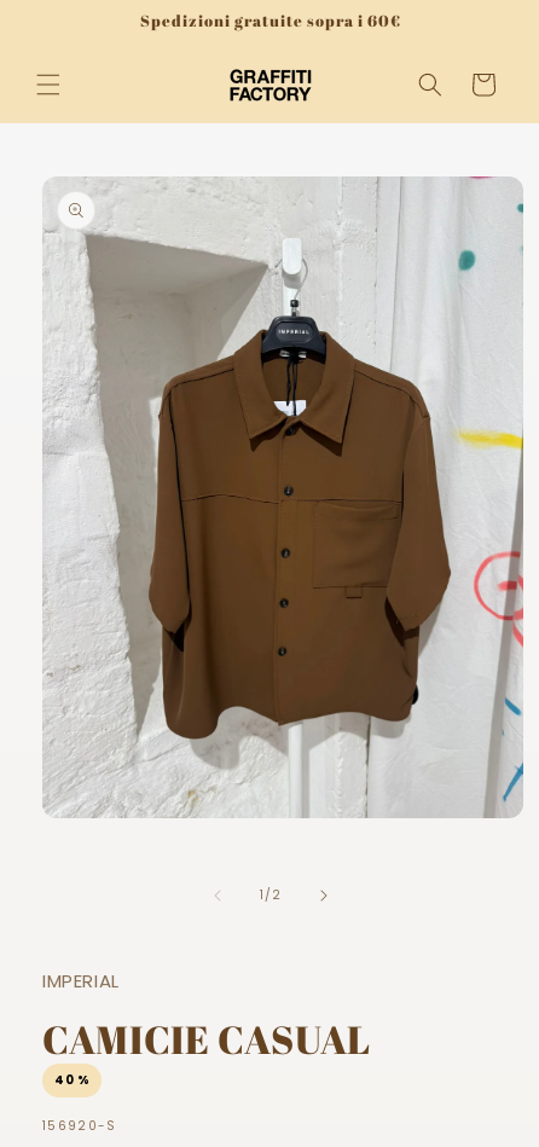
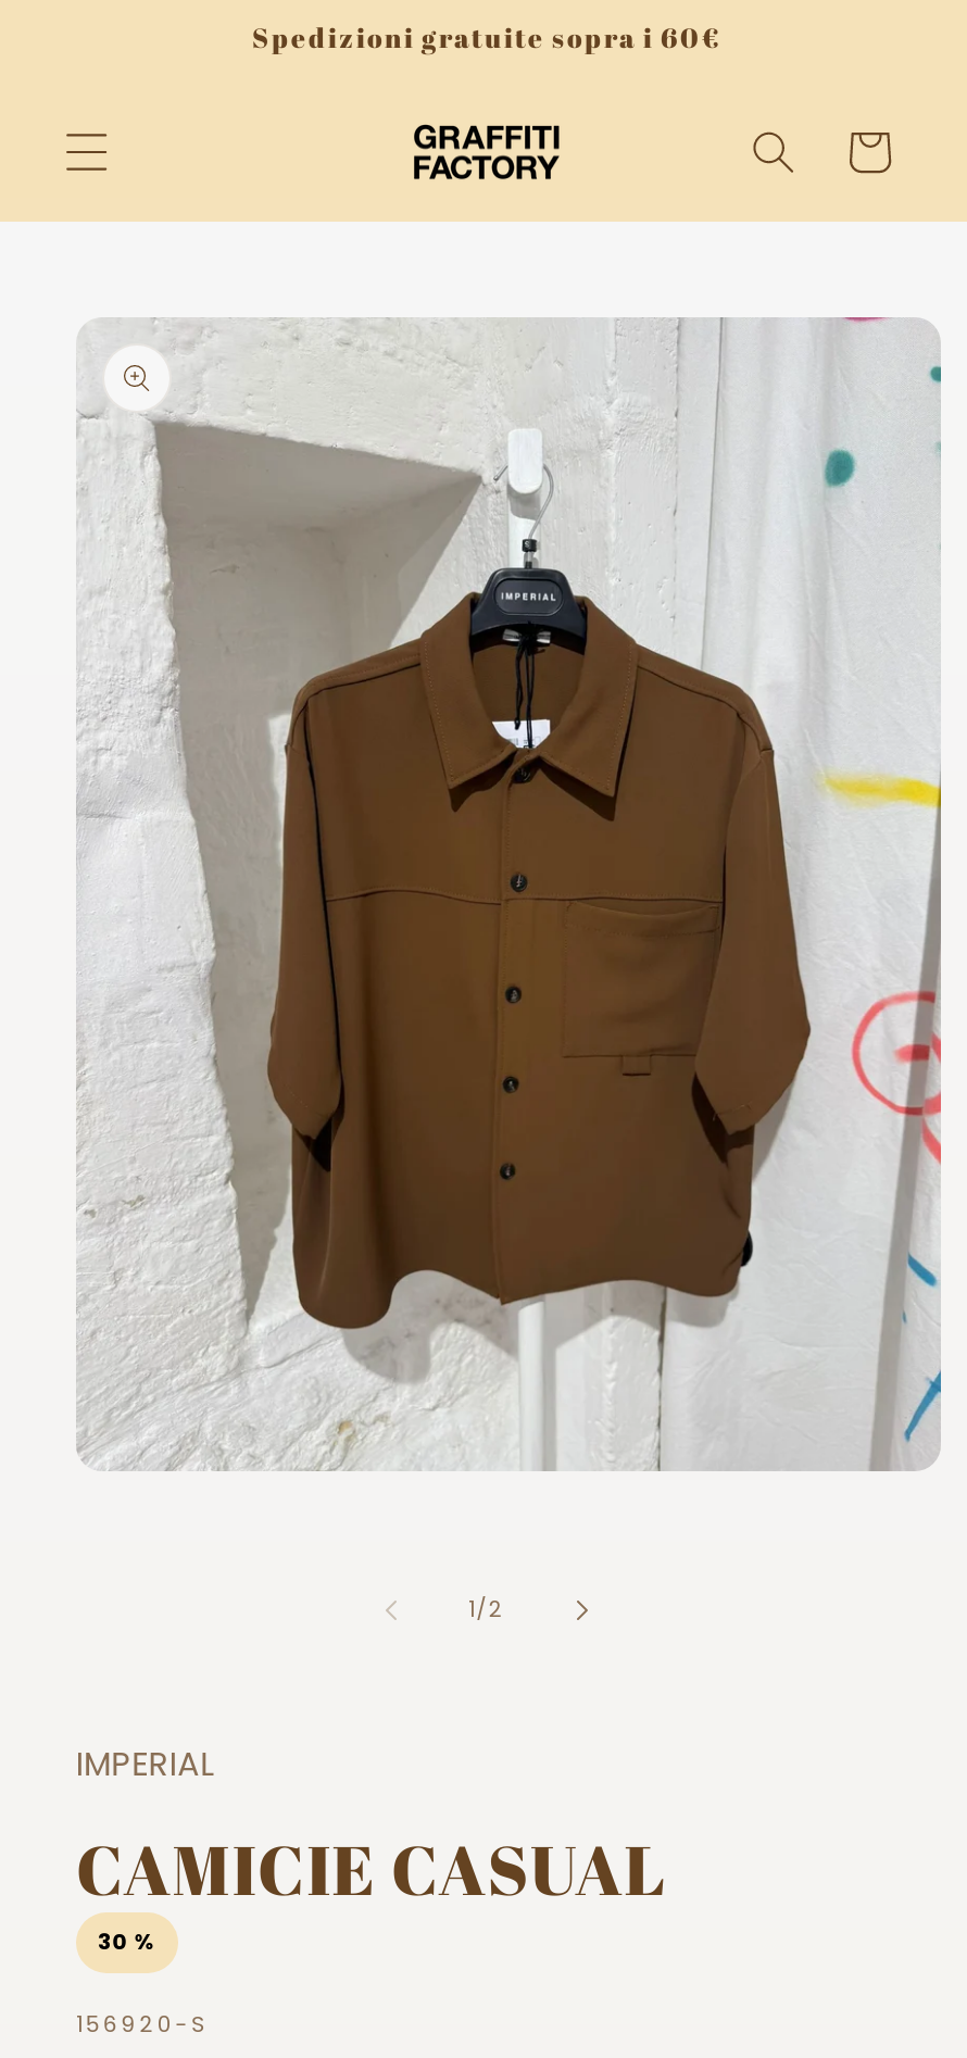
[54,1070,90,1089] 40 % -> [98,1925,157,1957] 30 %

